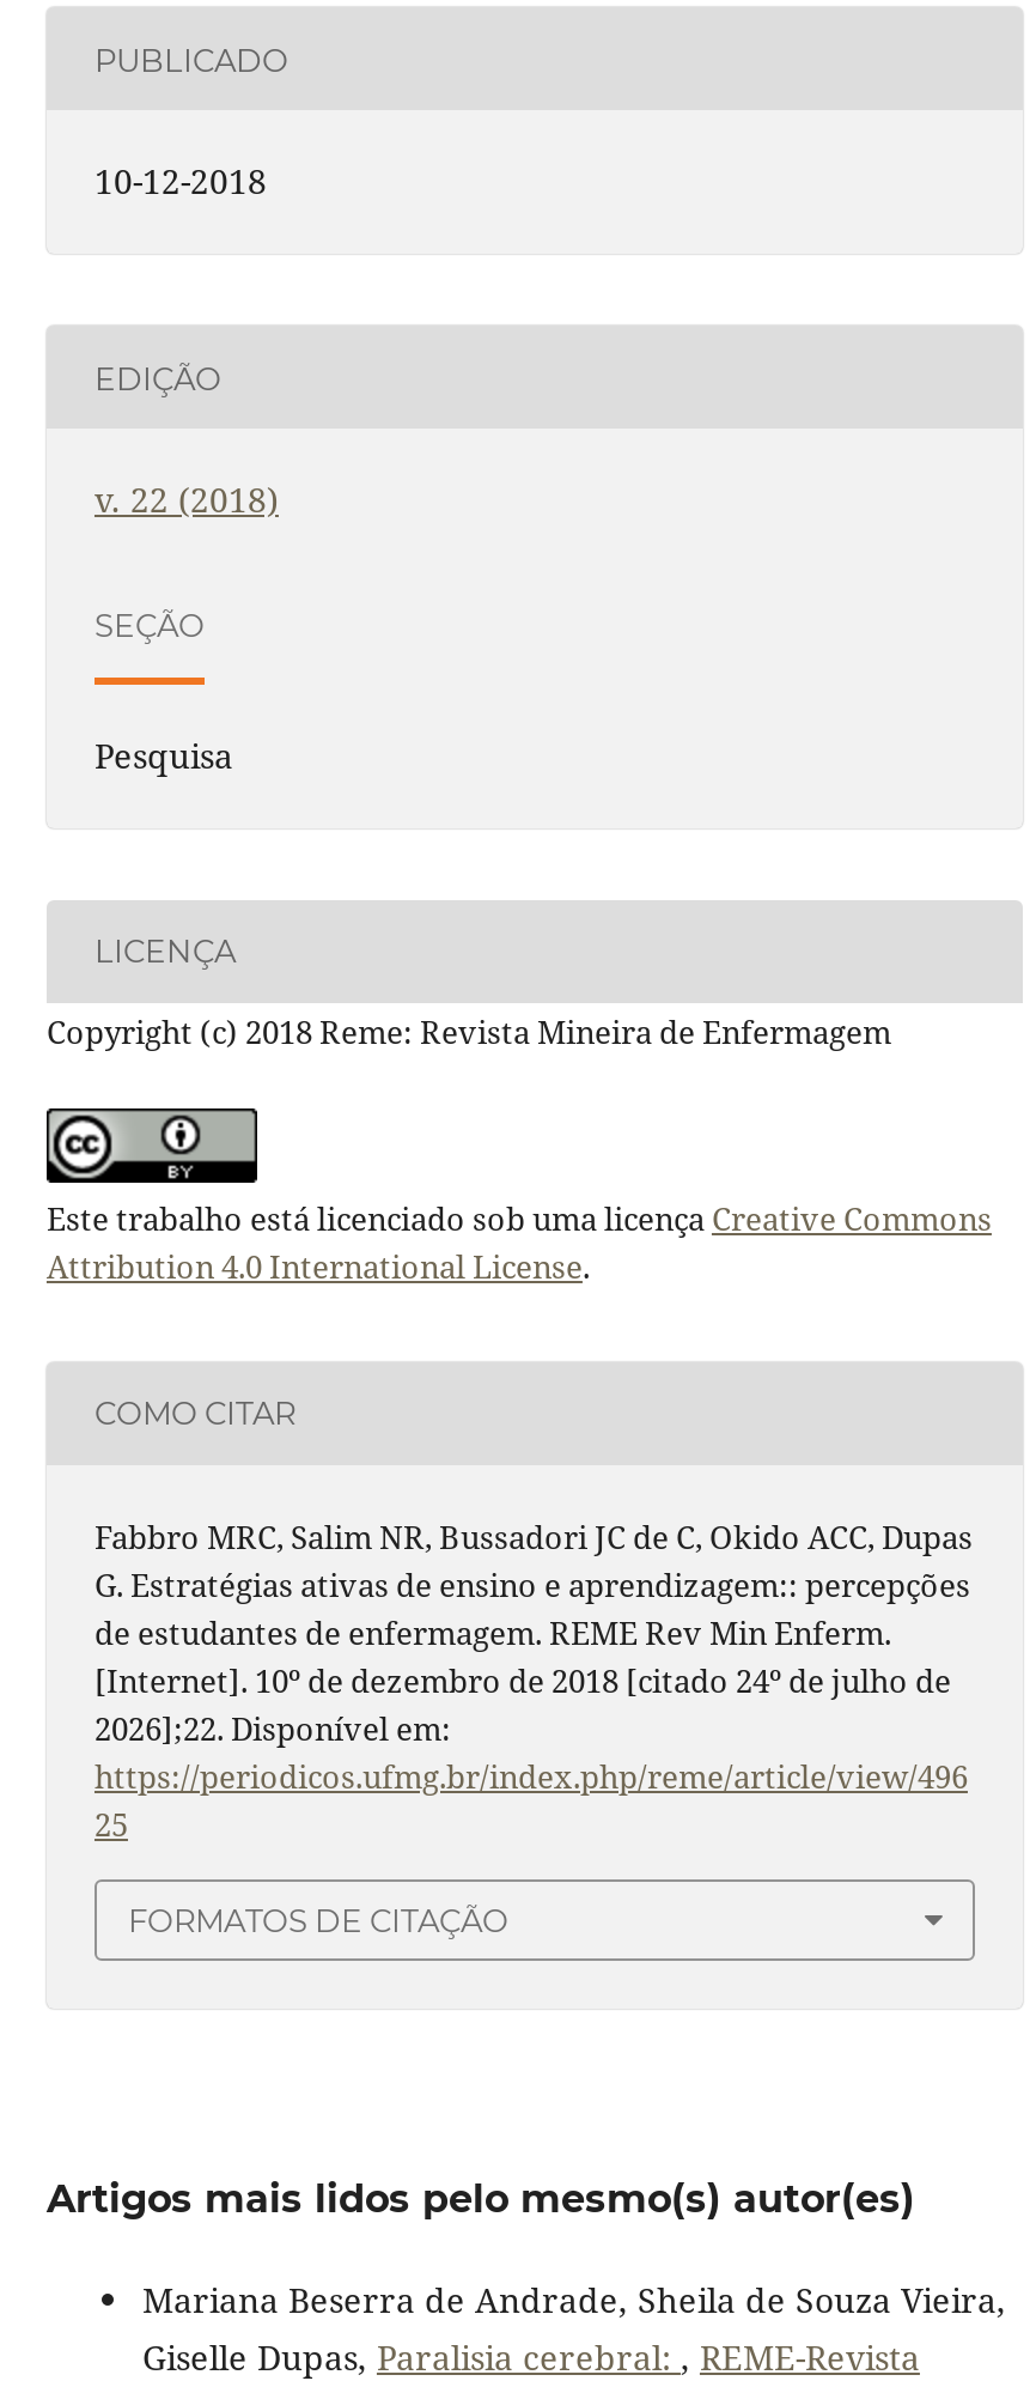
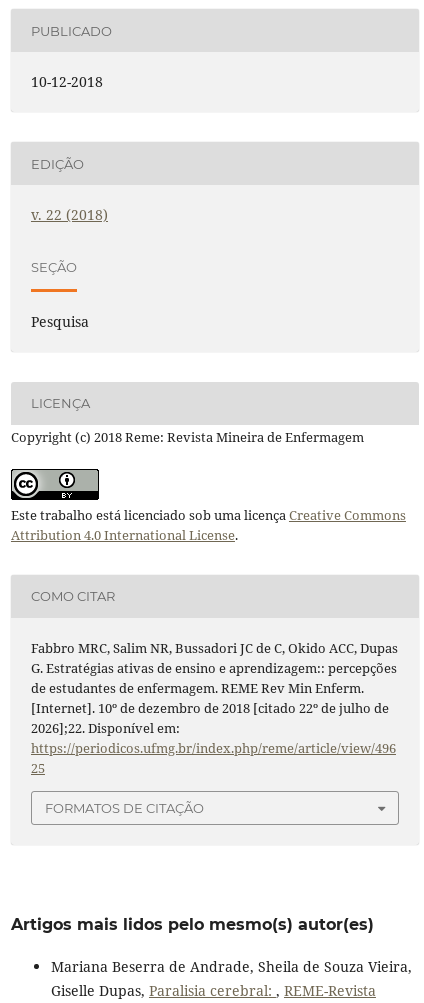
[95,1658,951,1701] [Internet]. 10º de dezembro de 2018 [citado 24º de julho de -> [31,699,389,717] [Internet]. 10º de dezembro de 2018 [citado 22º de julho de

